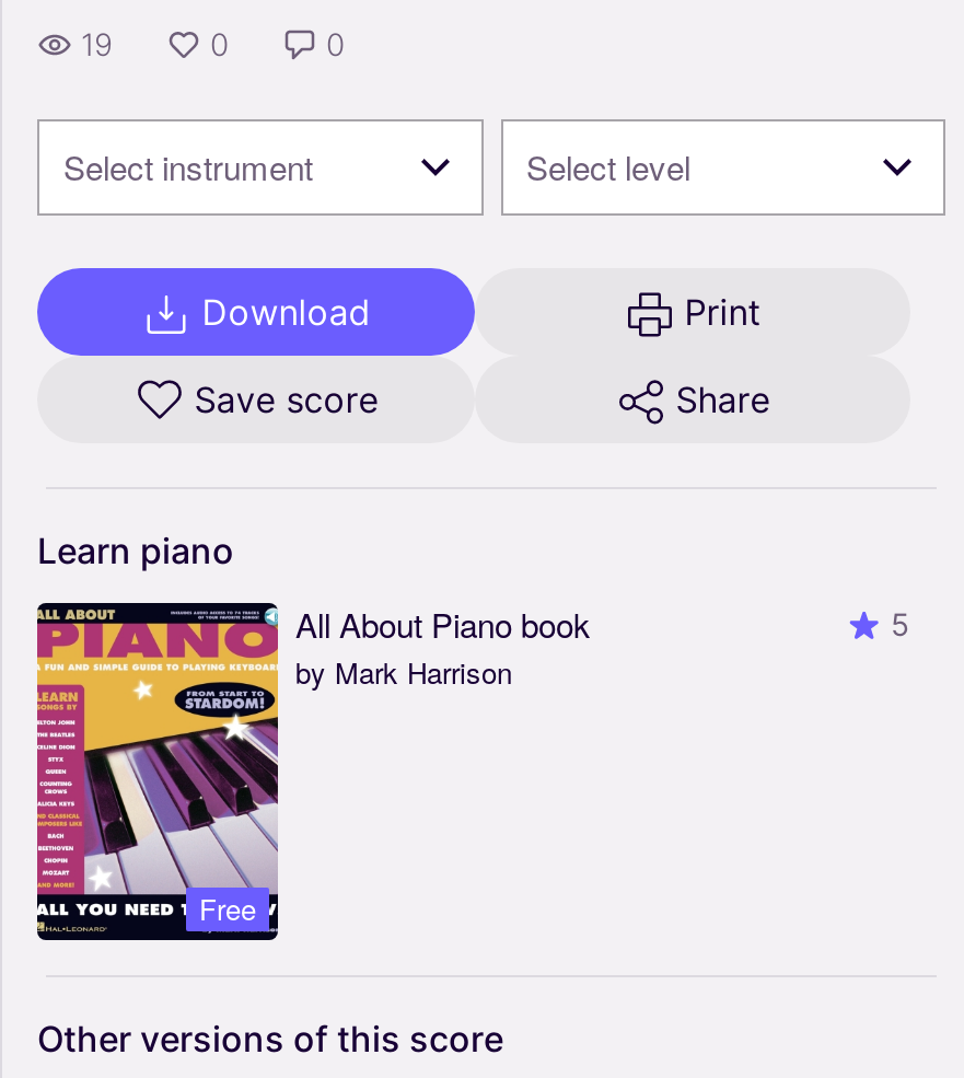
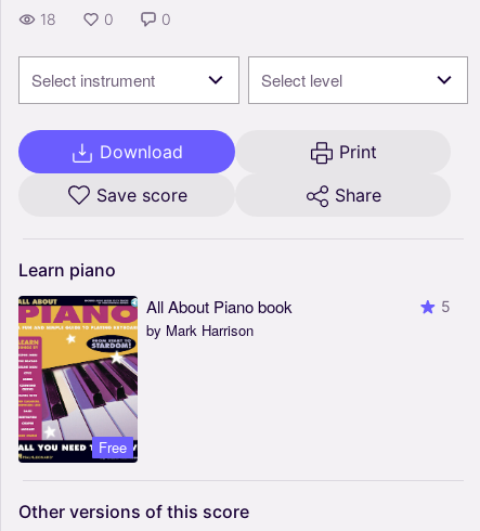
[81,26,114,63] 19 -> [40,10,56,29] 18

